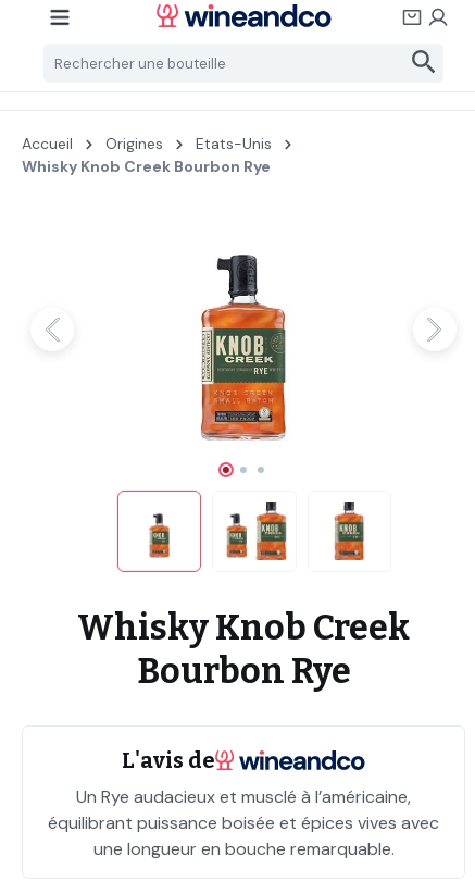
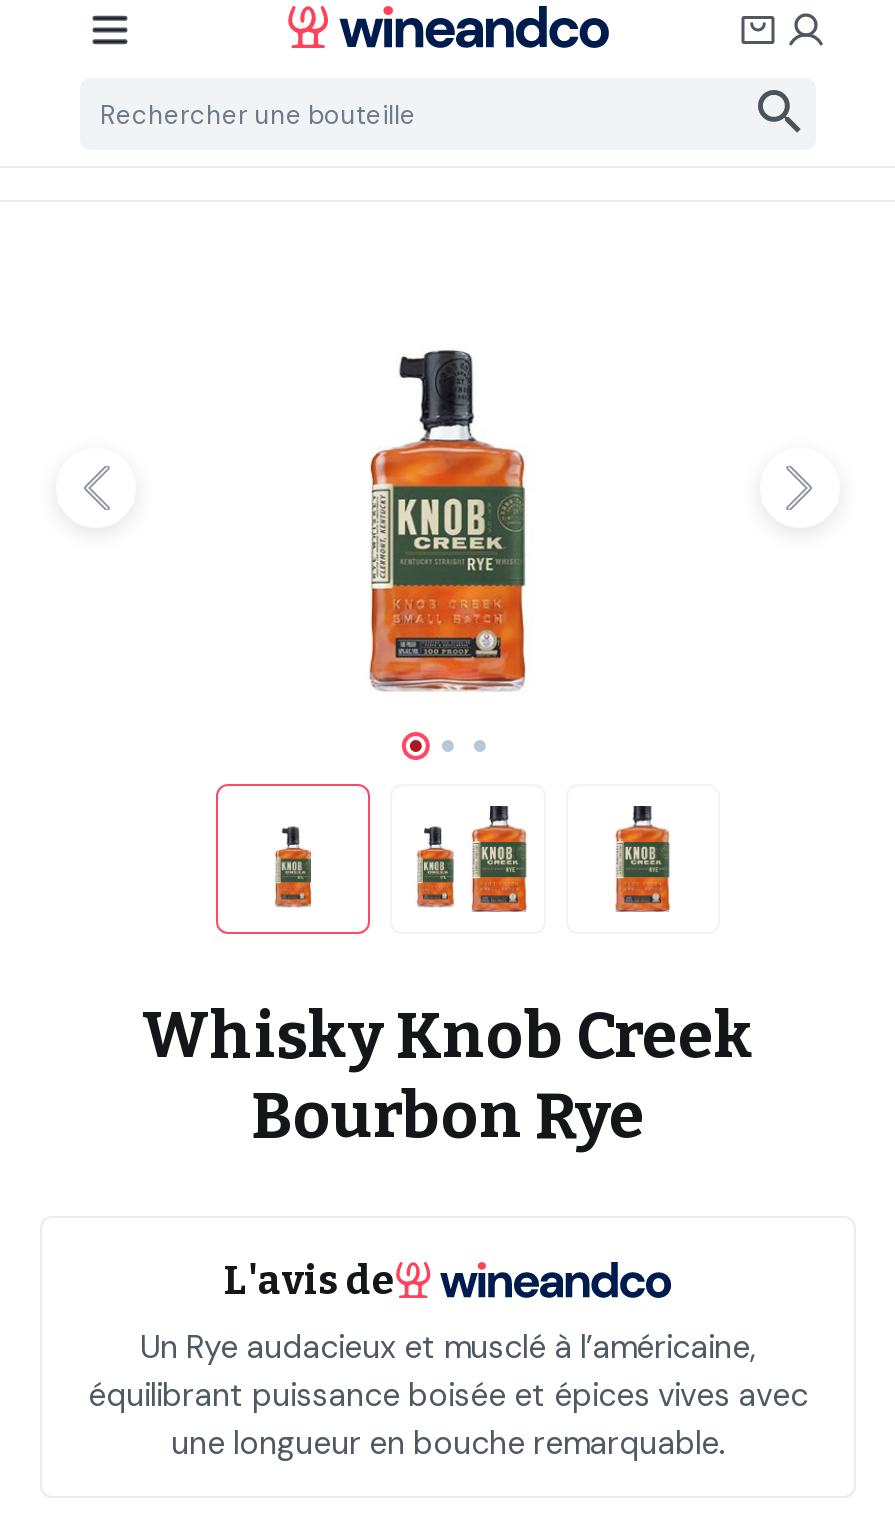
[22,134,272,176] Accueil | Origines | Etats-Unis | Whisky Knob Creek Bourbon Rye -> none

